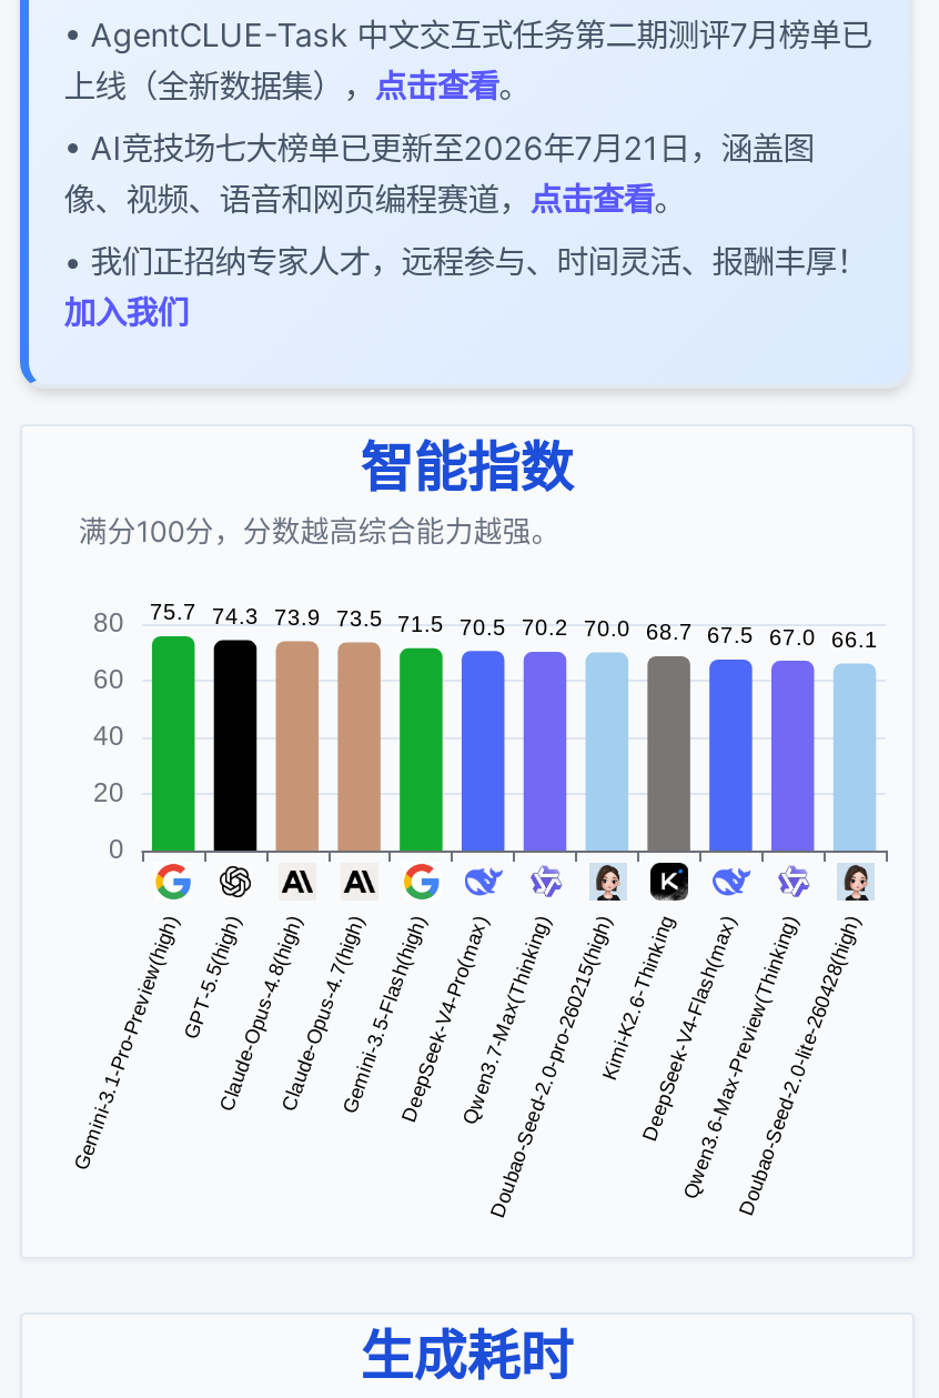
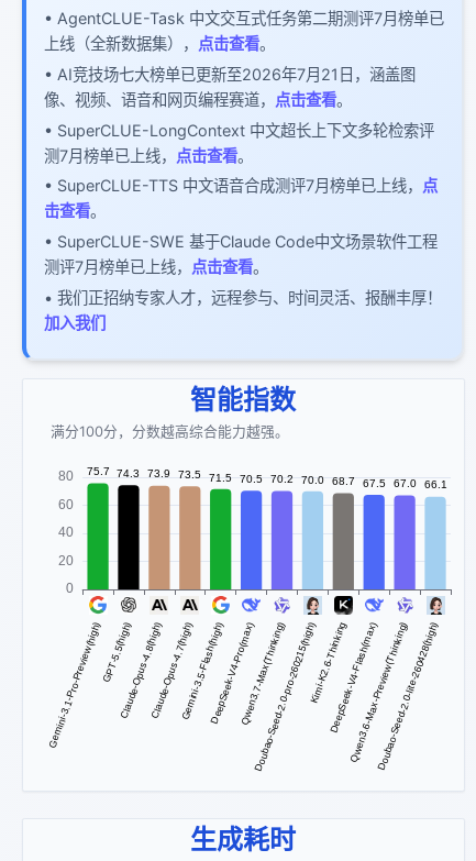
none -> [44,121,437,276] • SuperCLUE-LongContext 中文超长上下文多轮检索评 | 测7月榜单已上线，点击查看。 | • SuperCLUE-TTS 中文语音合成测评7月榜单已上线，点 | 击查看。 | • SuperCLUE-SWE 基于Claude Code中文场景软件工程 | 测评7月榜单已上线，点击查看。

